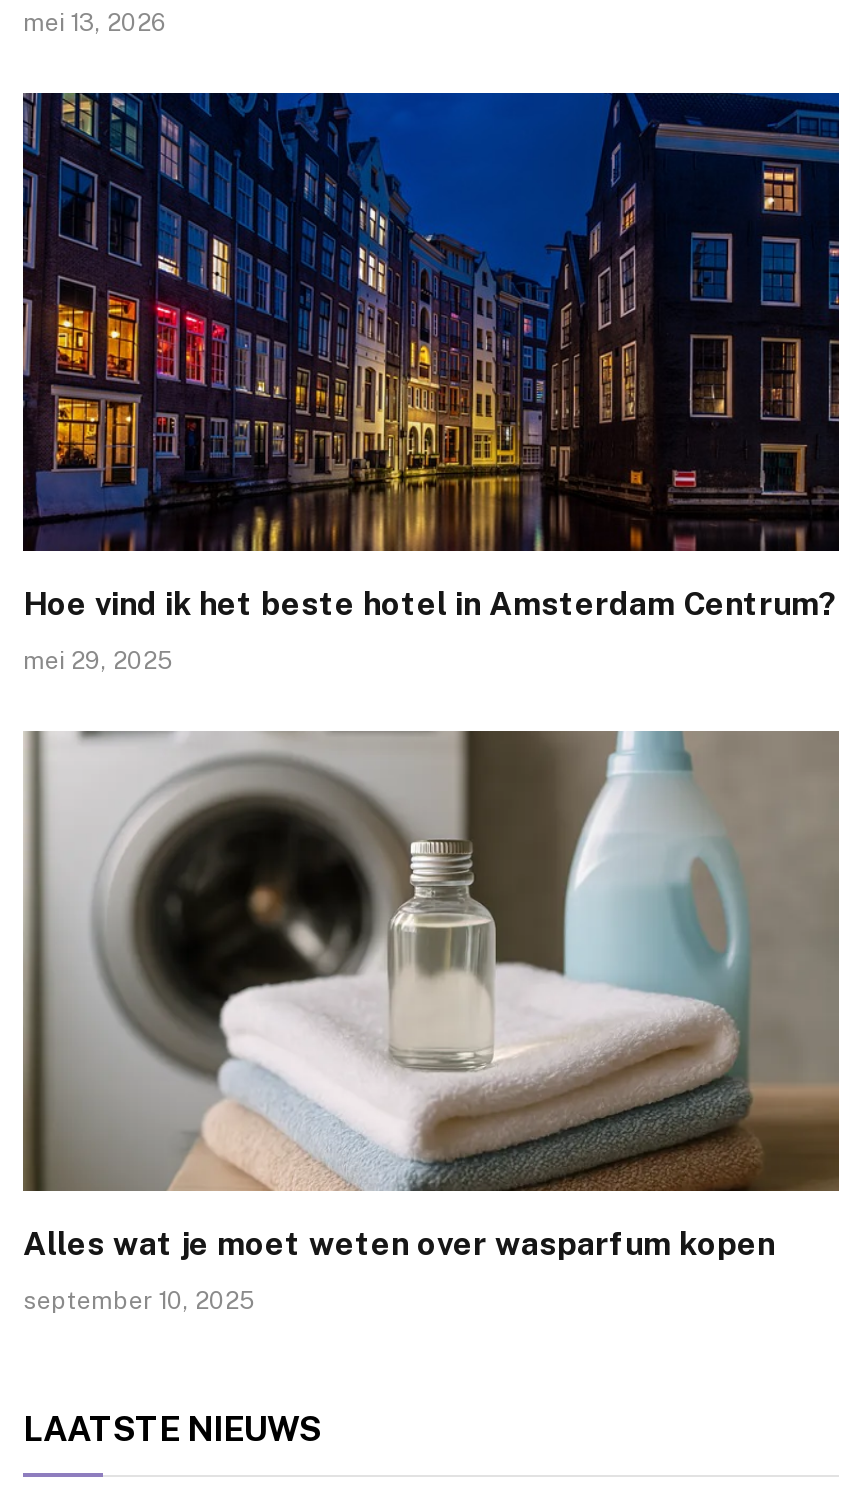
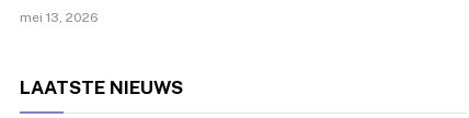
[21,90,841,675] [image] | Hoe vind ik het beste hotel in Amsterdam Centrum? | mei 29, 2025 -> none
[21,728,841,1314] [image] | Alles wat je moet weten over wasparfum kopen | september 10, 2025 -> none

